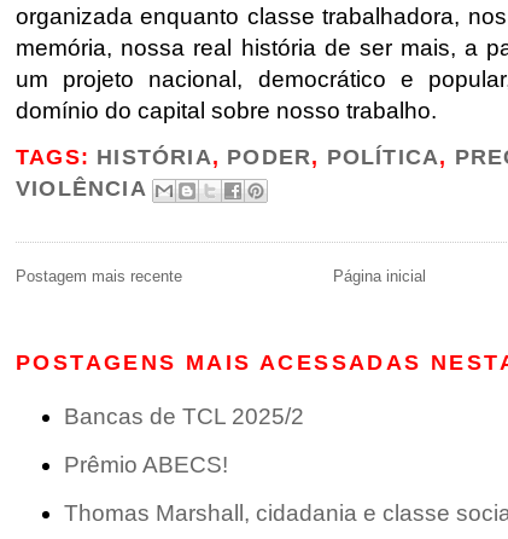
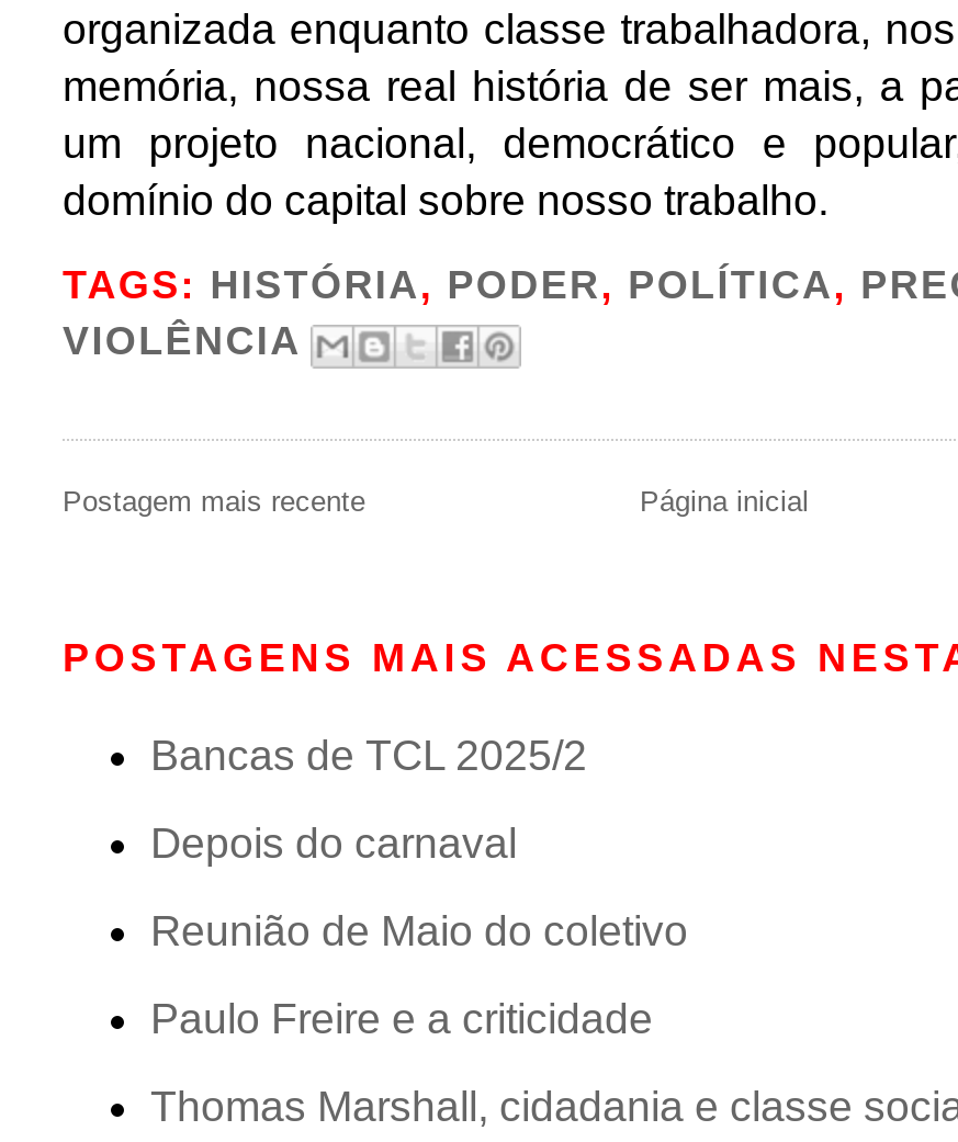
[64,452,228,477] Prêmio ABECS! -> [150,820,688,1043] Depois do carnaval | Reunião de Maio do coletivo | Paulo Freire e a criticidade

